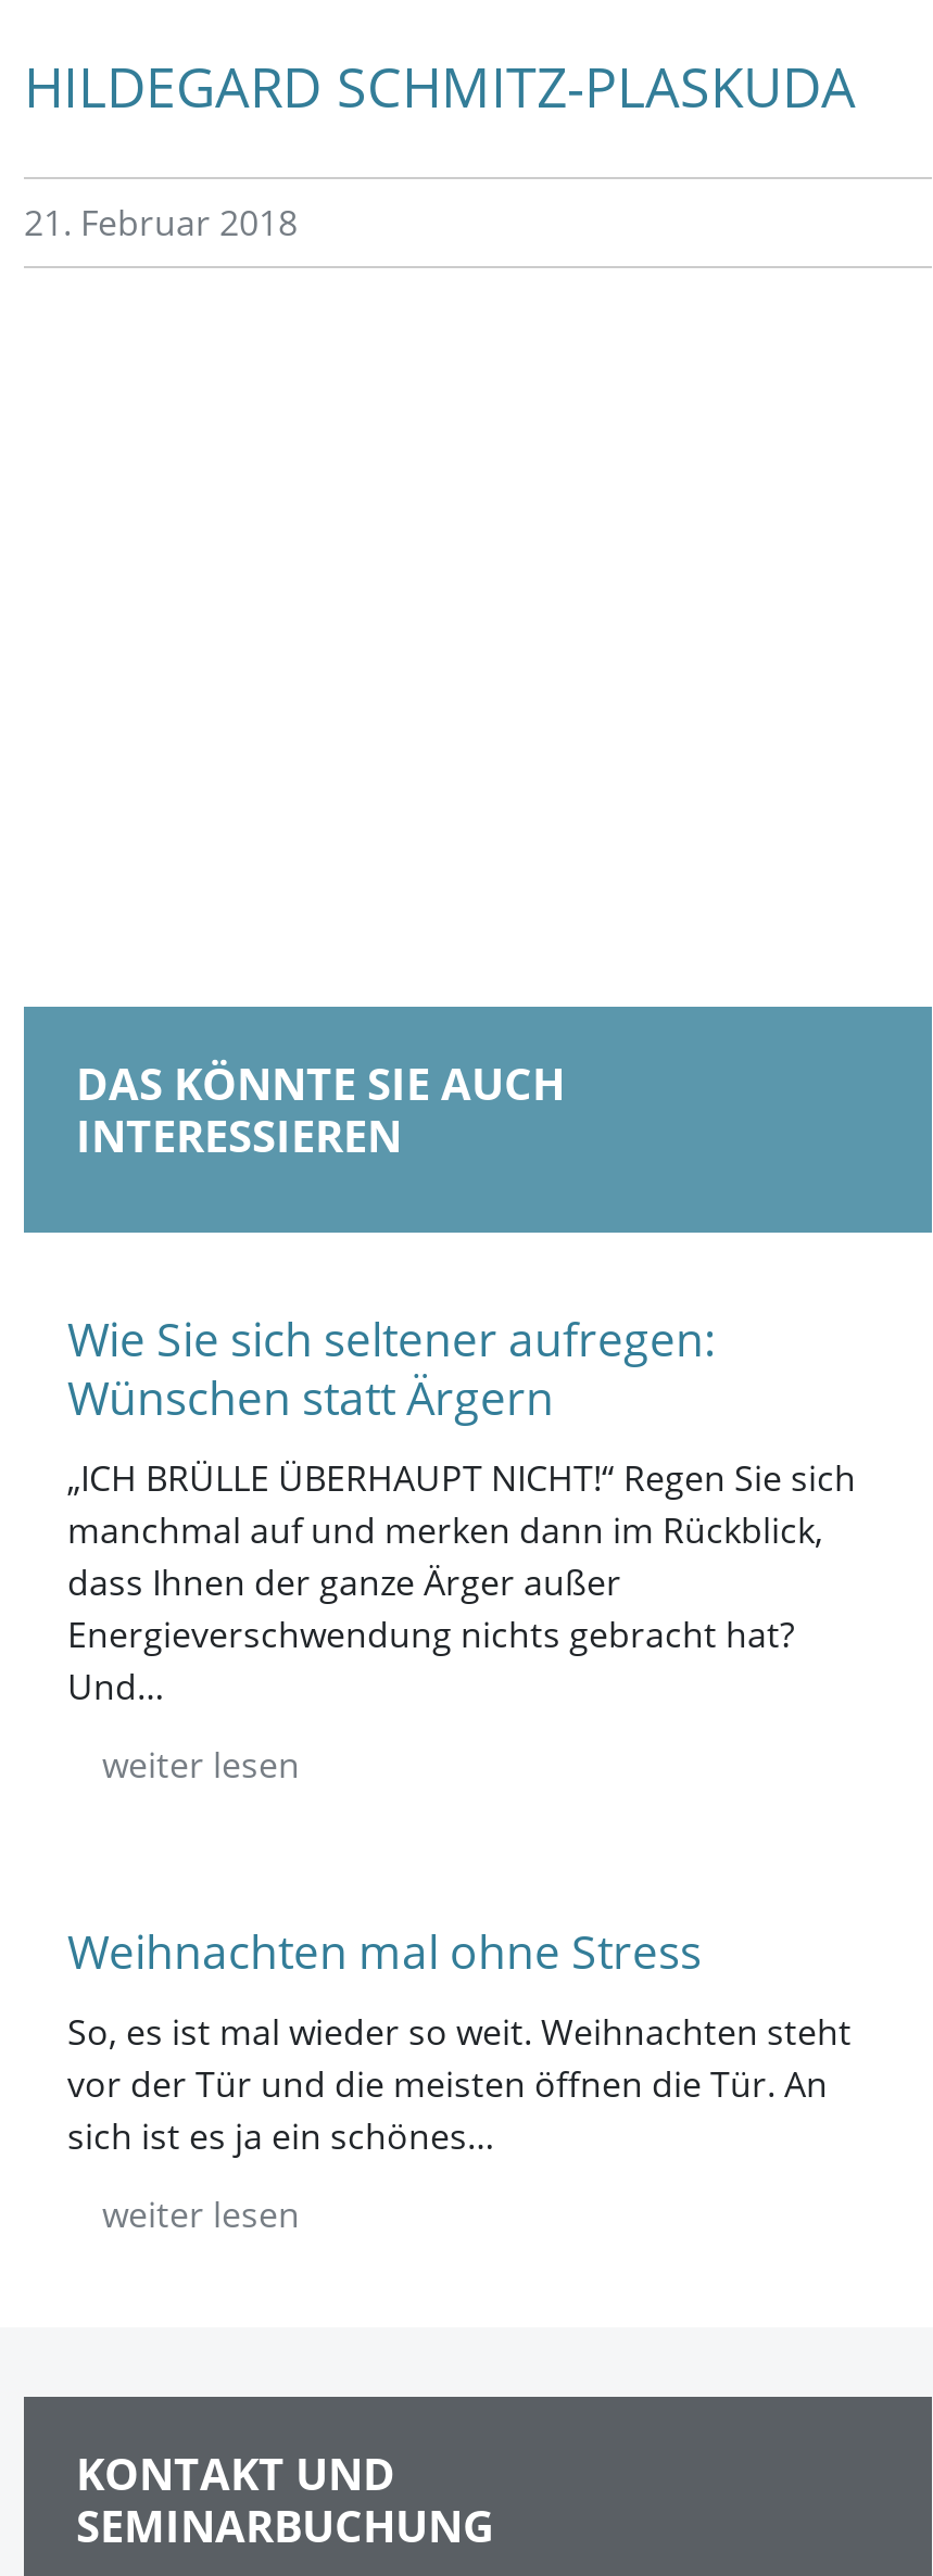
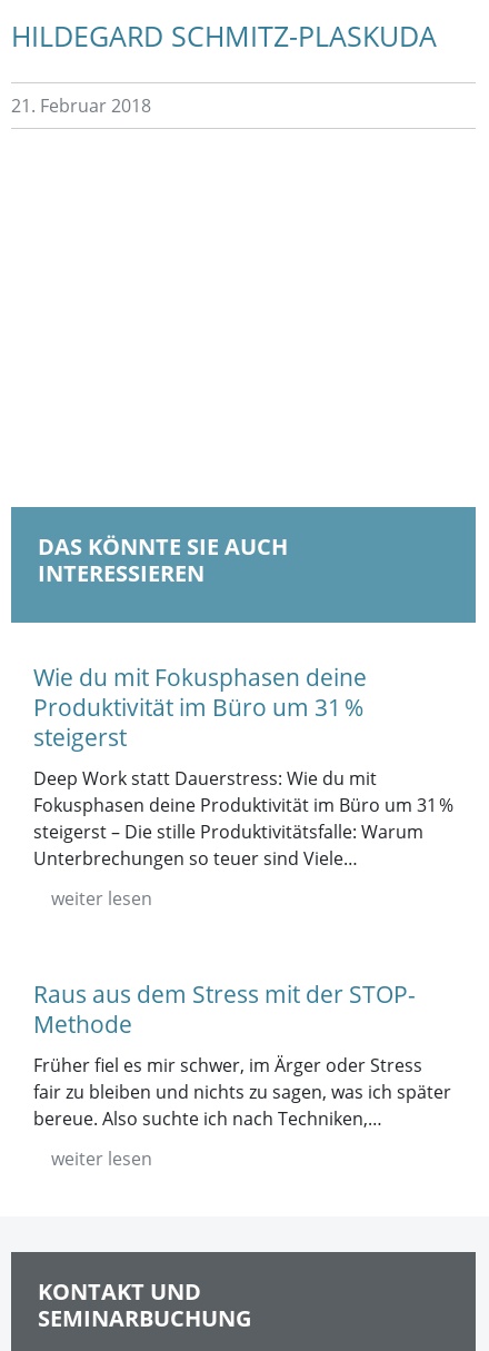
[67,1309,856,1710] Wie Sie sich seltener aufregen: | Wünschen statt Ärgern | „ICH BRÜLLE ÜBERHAUPT NICHT!“ Regen Sie sich | manchmal auf und merken dann im Rückblick, | dass Ihnen der ganze Ärger außer | Energieverschwendung nichts gebracht hat? | Und… -> [33,662,453,871] Wie du mit Fokusphasen deine | Produktivität im Büro um 31 % | steigerst | Deep Work statt Dauerstress: Wie du mit | Fokusphasen deine Produktivität im Büro um 31 % | steigerst – Die stille Produktivitätsfalle: Warum | Unterbrechungen so teuer sind Viele…
[67,1921,852,2160] Weihnachten mal ohne Stress | So, es ist mal wieder so weit. Weihnachten steht | vor der Tür und die meisten öffnen die Tür. An | sich ist es ja ein schönes… -> [33,979,451,1131] Raus aus dem Stress mit der STOP- | Methode | Früher fiel es mir schwer, im Ärger oder Stress | fair zu bleiben und nichts zu sagen, was ich später | bereue. Also suchte ich nach Techniken,…

